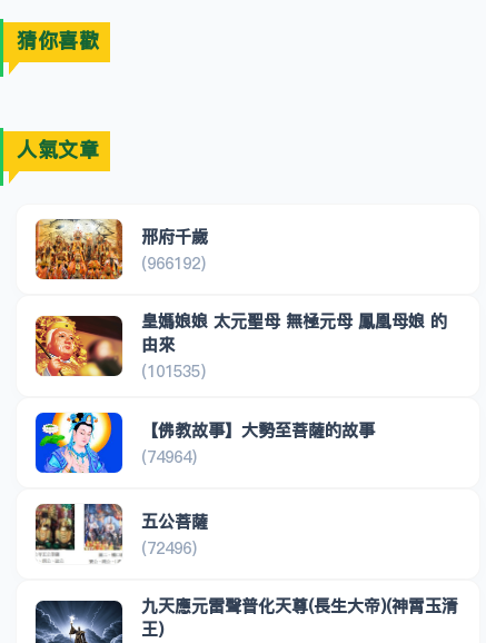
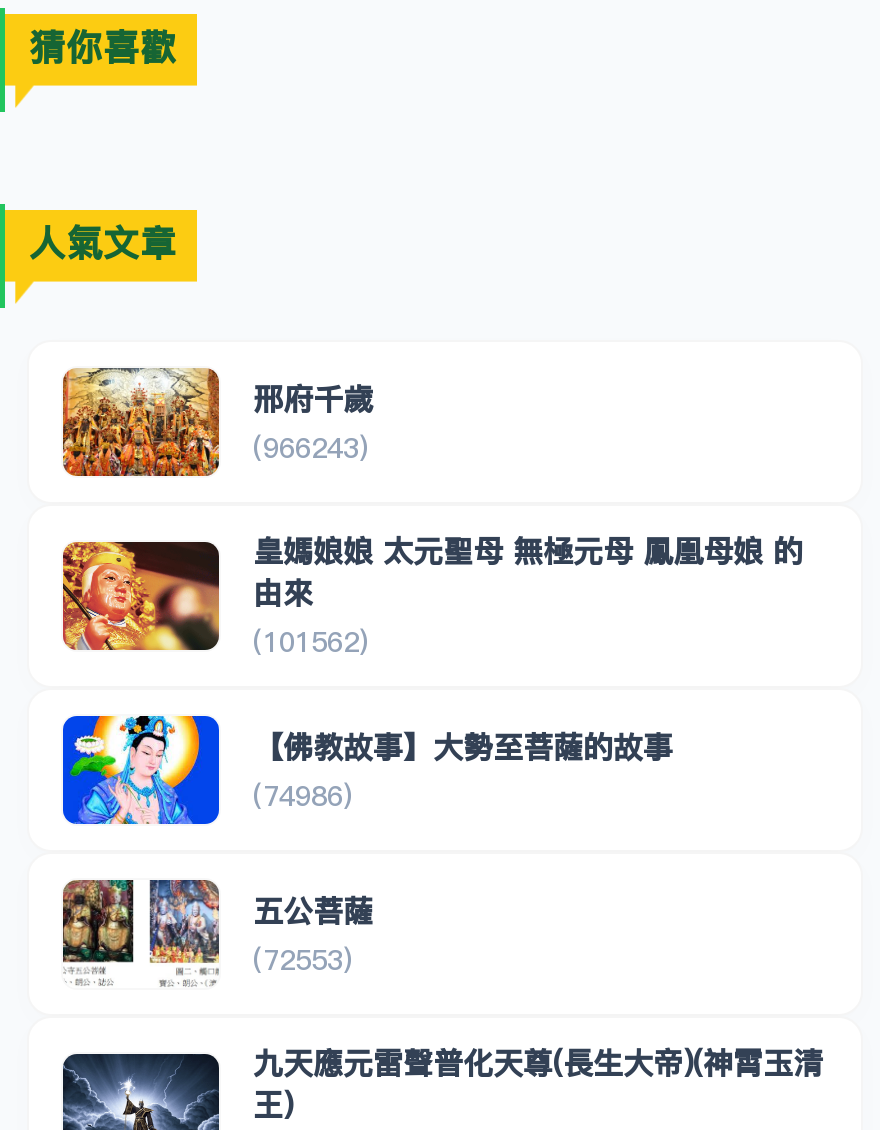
[141,252,206,274] (966192) -> [253,427,369,467] (966243)
[141,360,206,383] (101535) -> [253,622,369,662] (101562)
[141,446,197,468] (74964) -> [253,775,353,815] (74986)
[141,537,197,559] (72496) -> [253,939,353,979] (72553)

